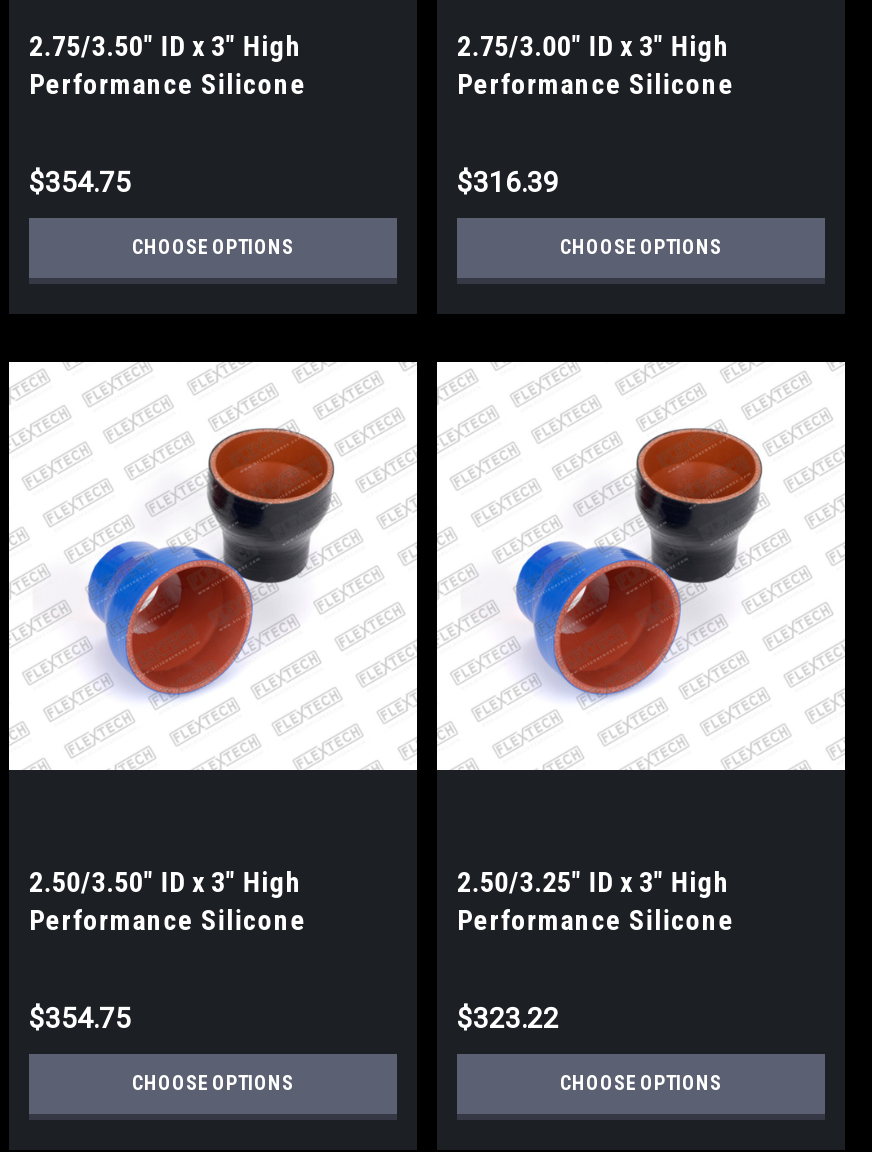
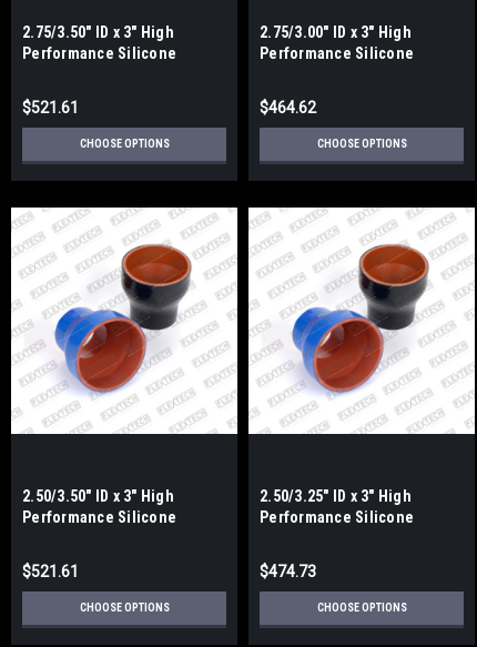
[29,166,131,198] $354.75 -> [22,99,79,117] $521.61
[457,166,559,198] $316.39 -> [260,99,316,117] $464.62
[29,1002,131,1034] $354.75 -> [22,563,79,580] $521.61
[457,1002,559,1034] $323.22 -> [260,563,316,580] $474.73

